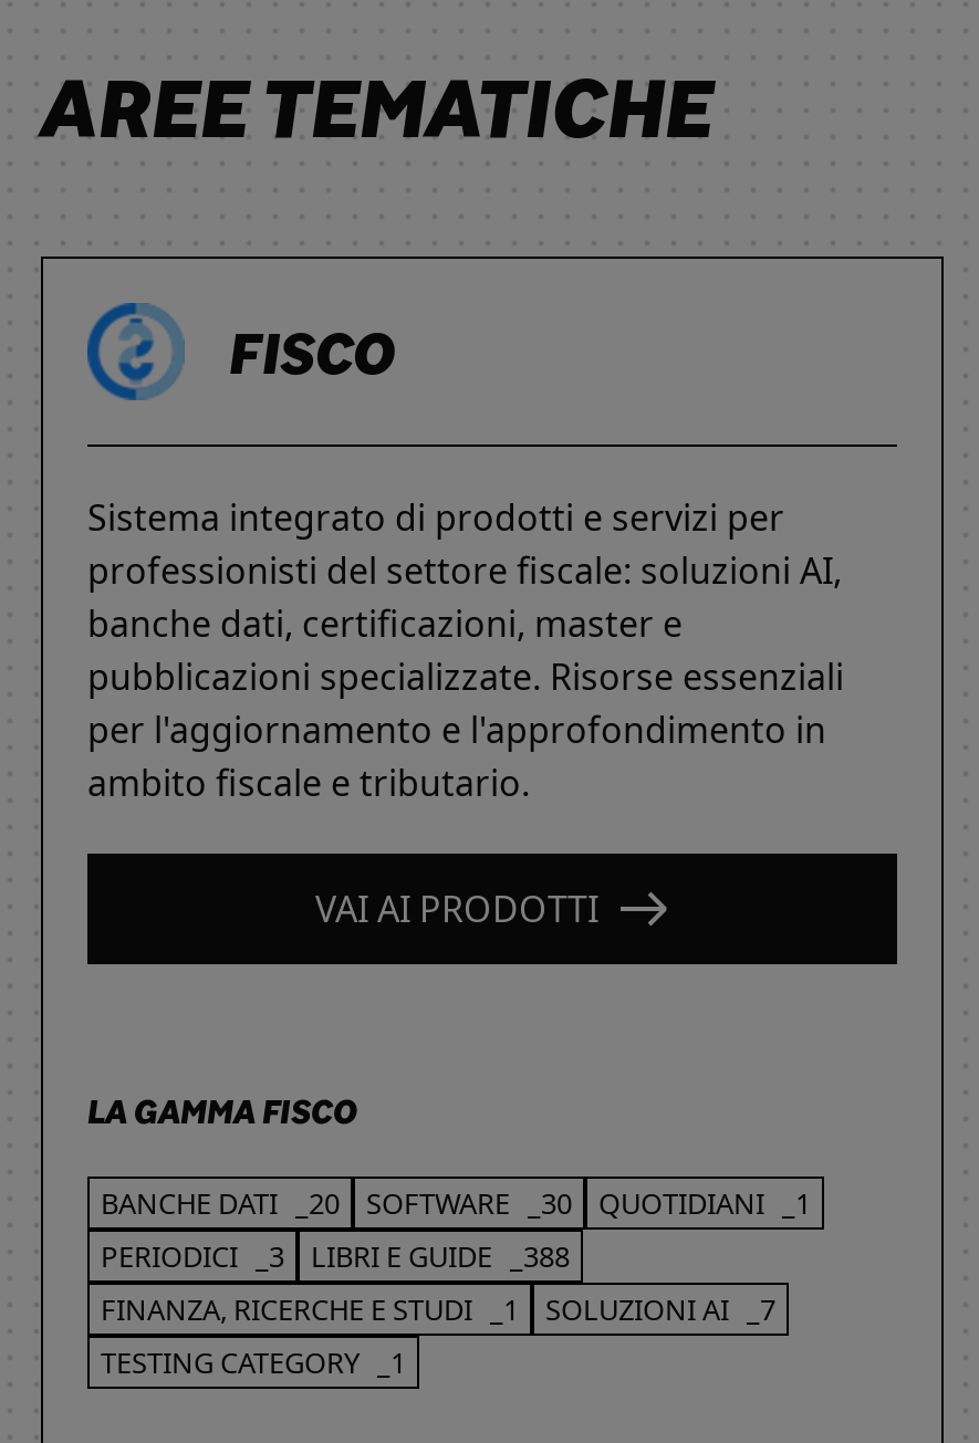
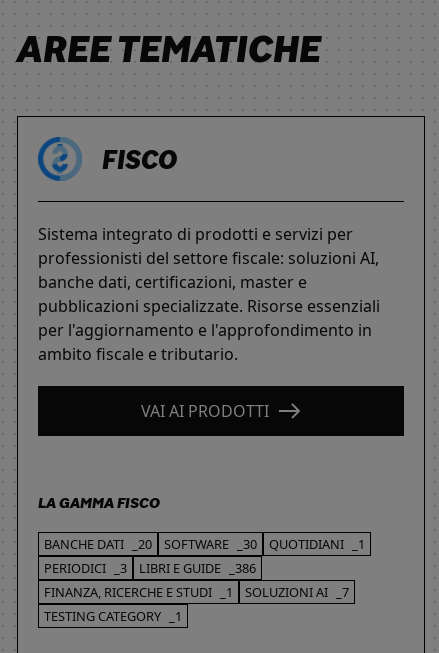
[101,1235,570,1275] PERIODICI _3 LIBRI E GUIDE _388 -> [44,558,256,576] PERIODICI _3 LIBRI E GUIDE _386

